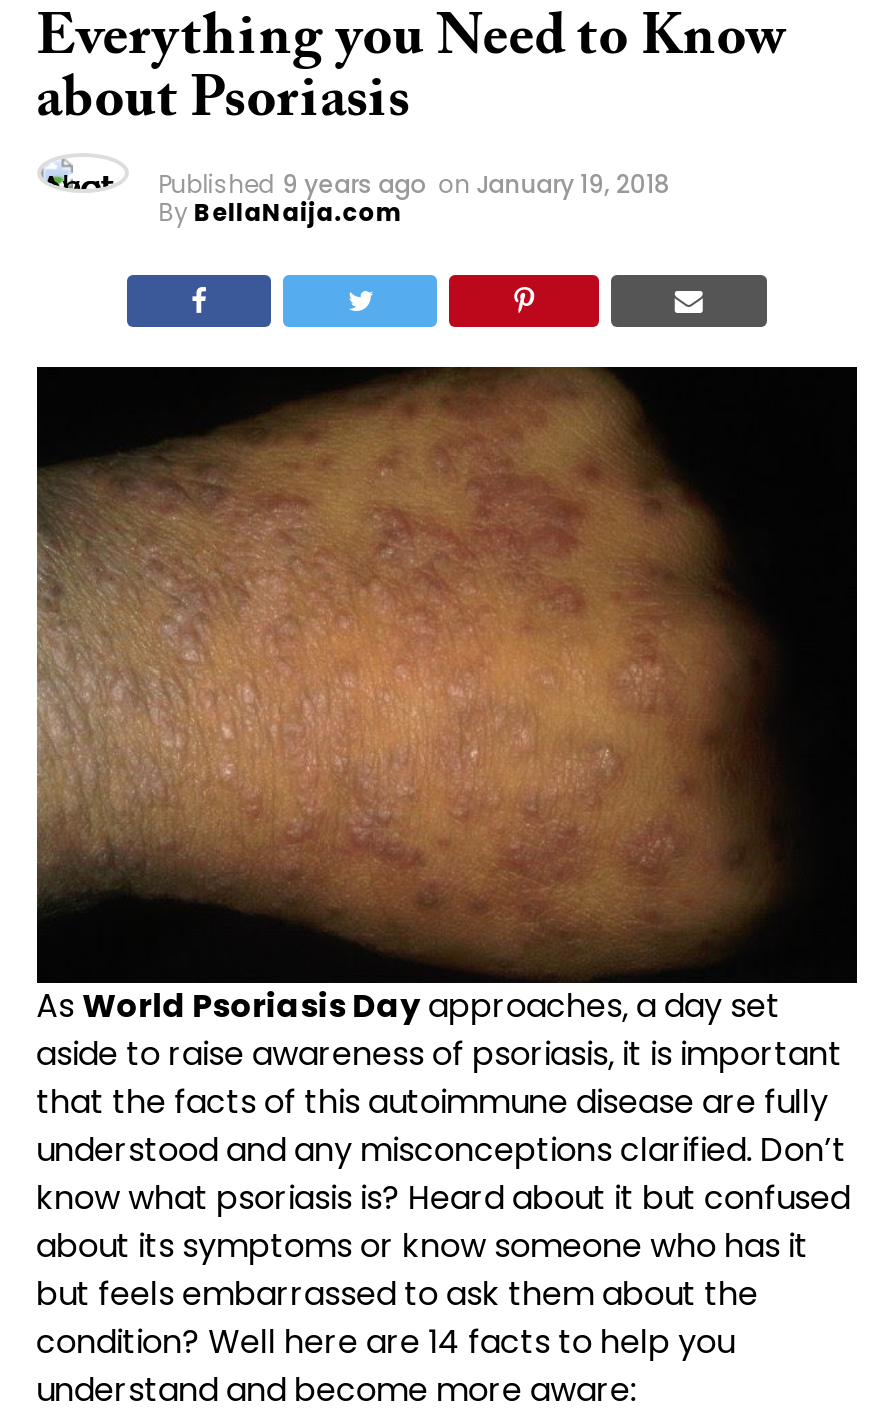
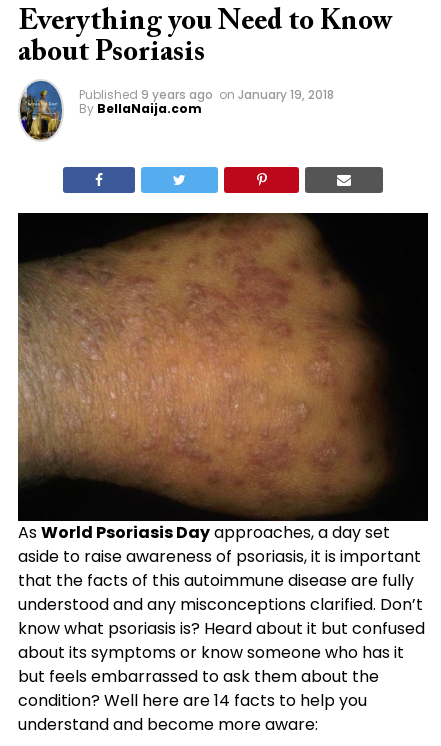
[39,157,125,221] [image] -> [18,80,64,142] [image]

